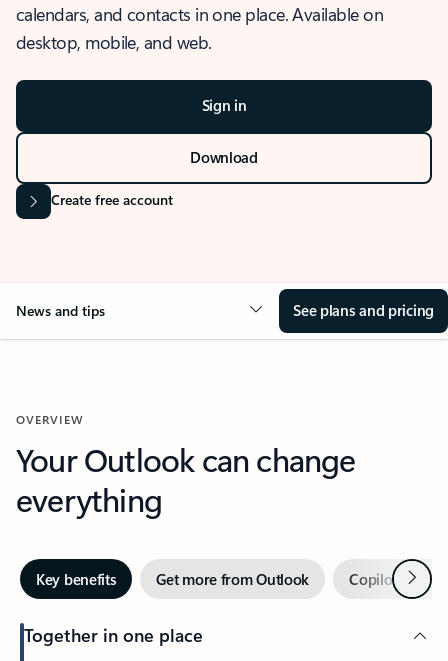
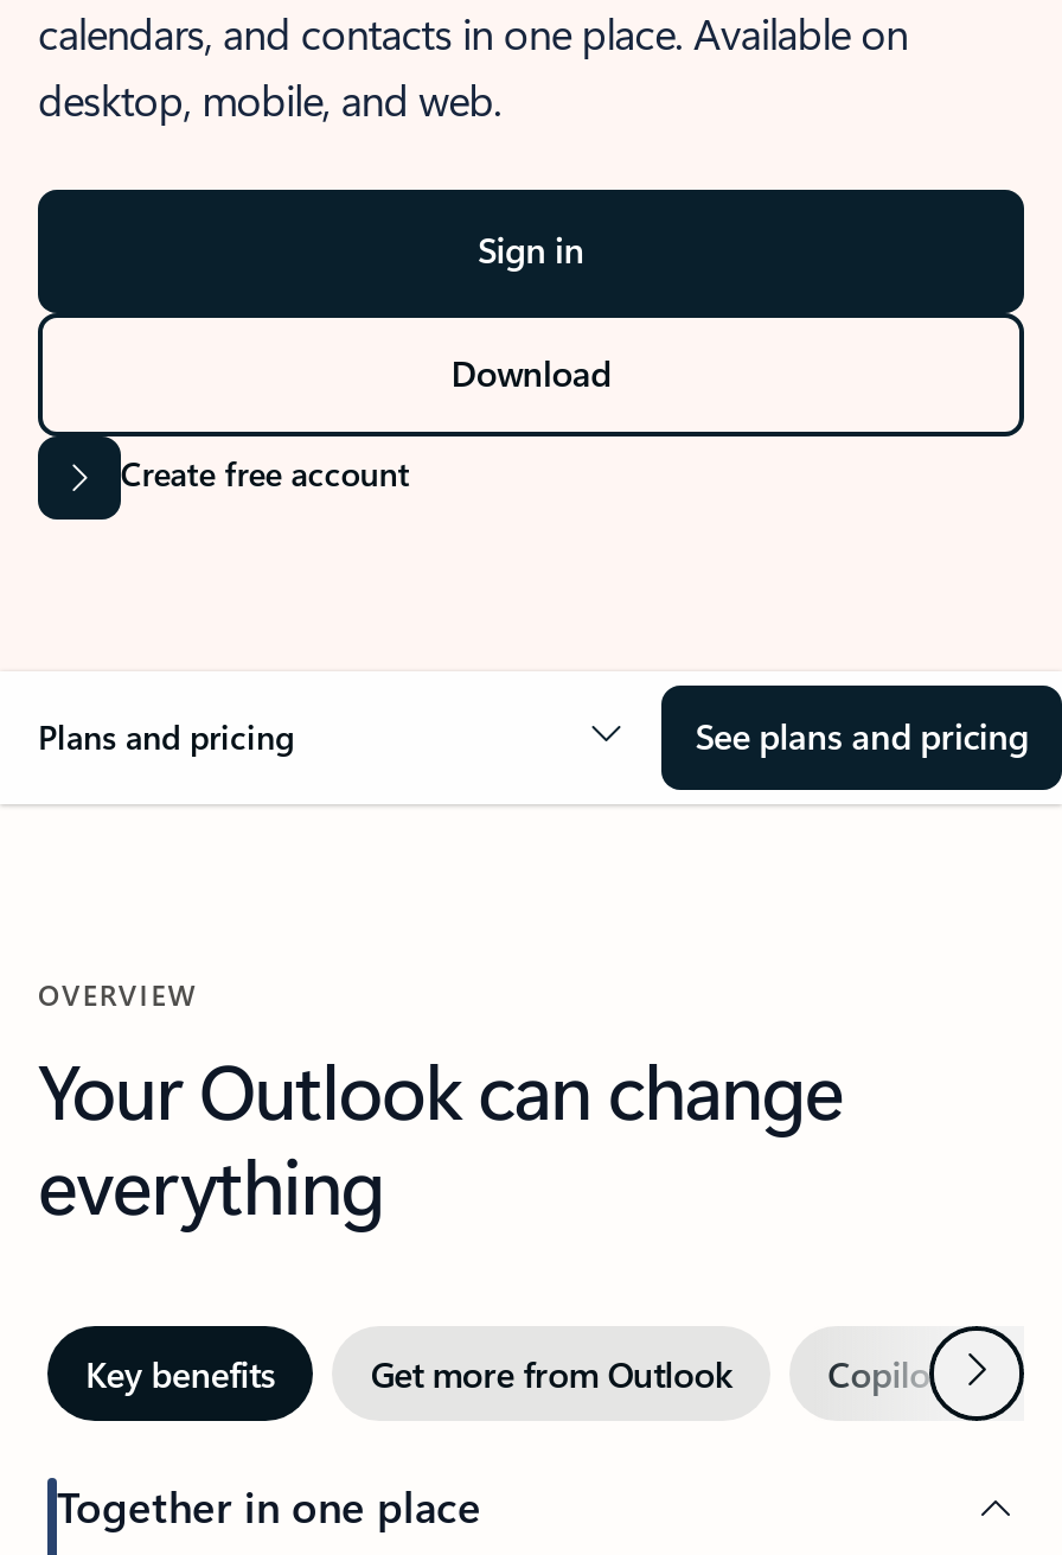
[16,301,105,320] News and tips -> [38,714,294,759] Plans and pricing

